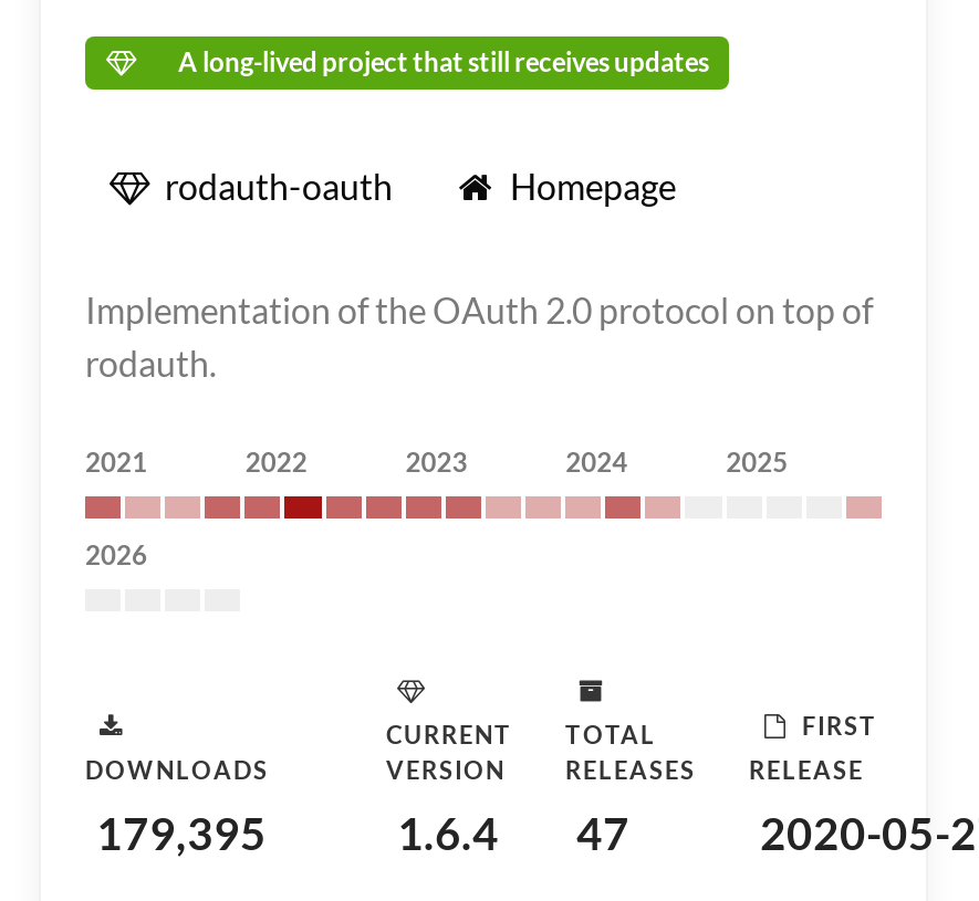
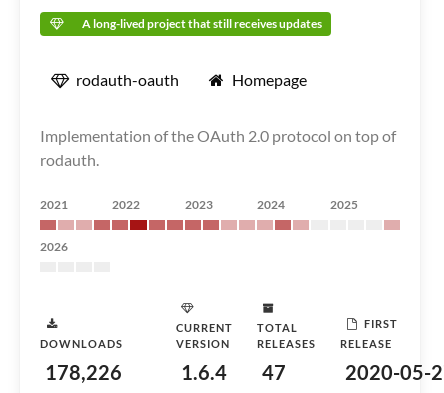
[96,806,267,859] 179,395 -> [45,360,122,384] 178,226

